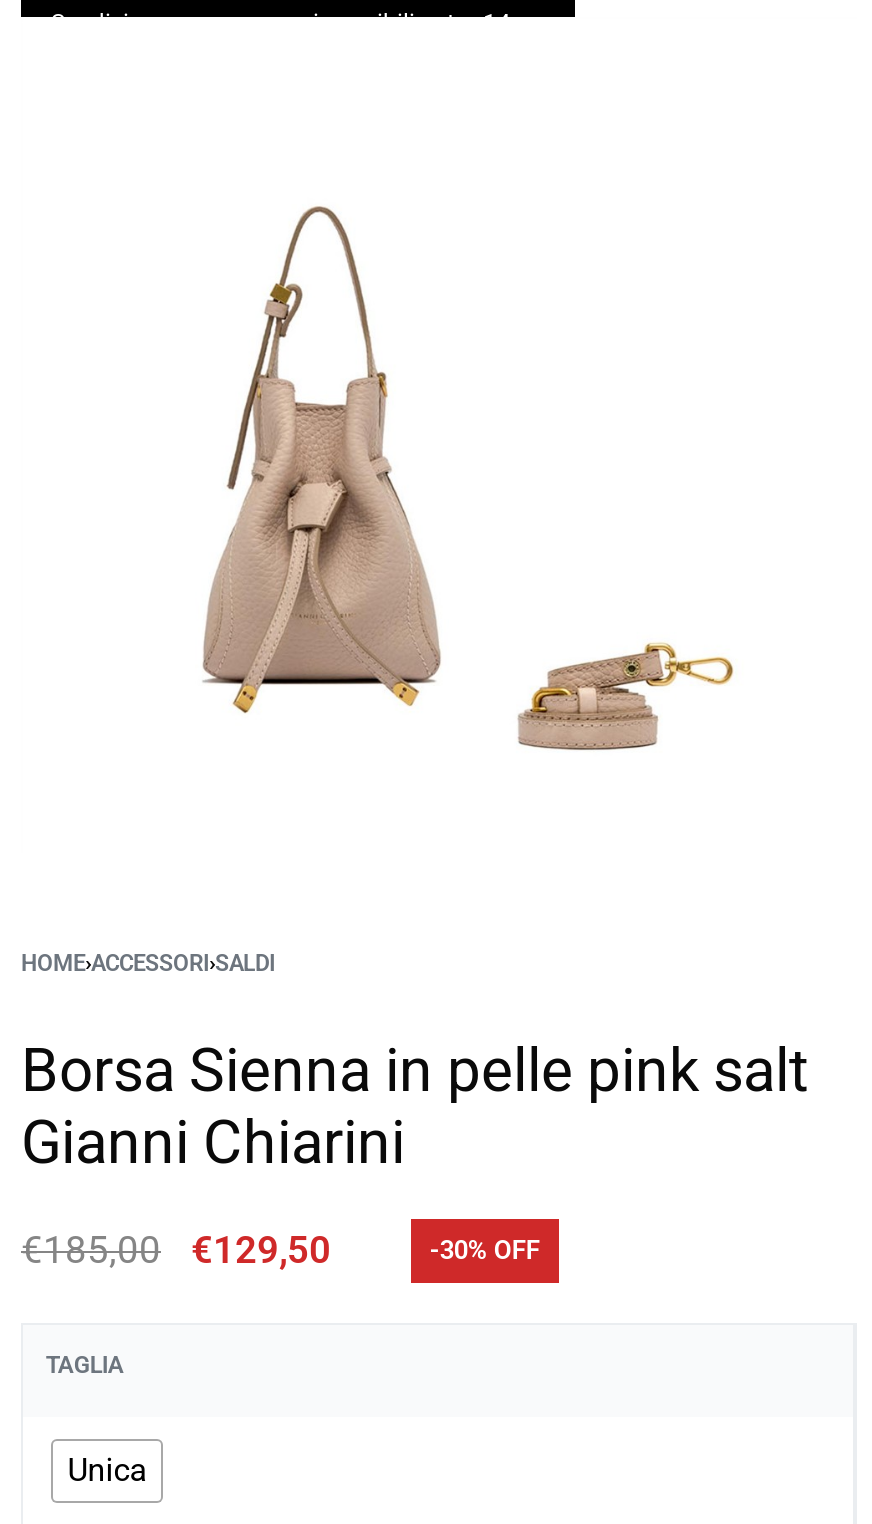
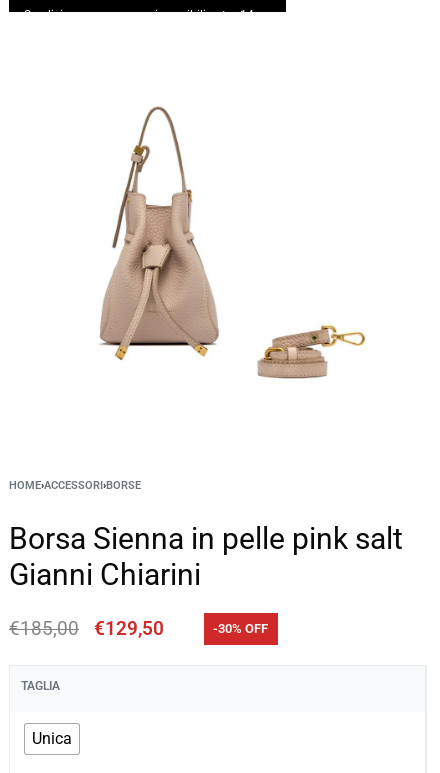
[21,951,275,977] HOME›ACCESSORI›SALDI -> [9,479,141,492] HOME›ACCESSORI›BORSE

